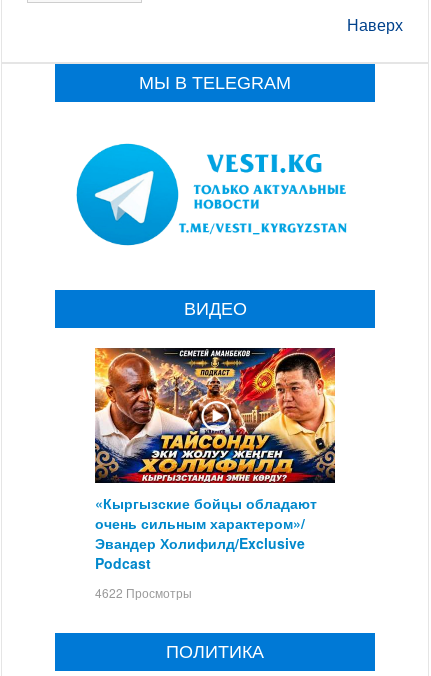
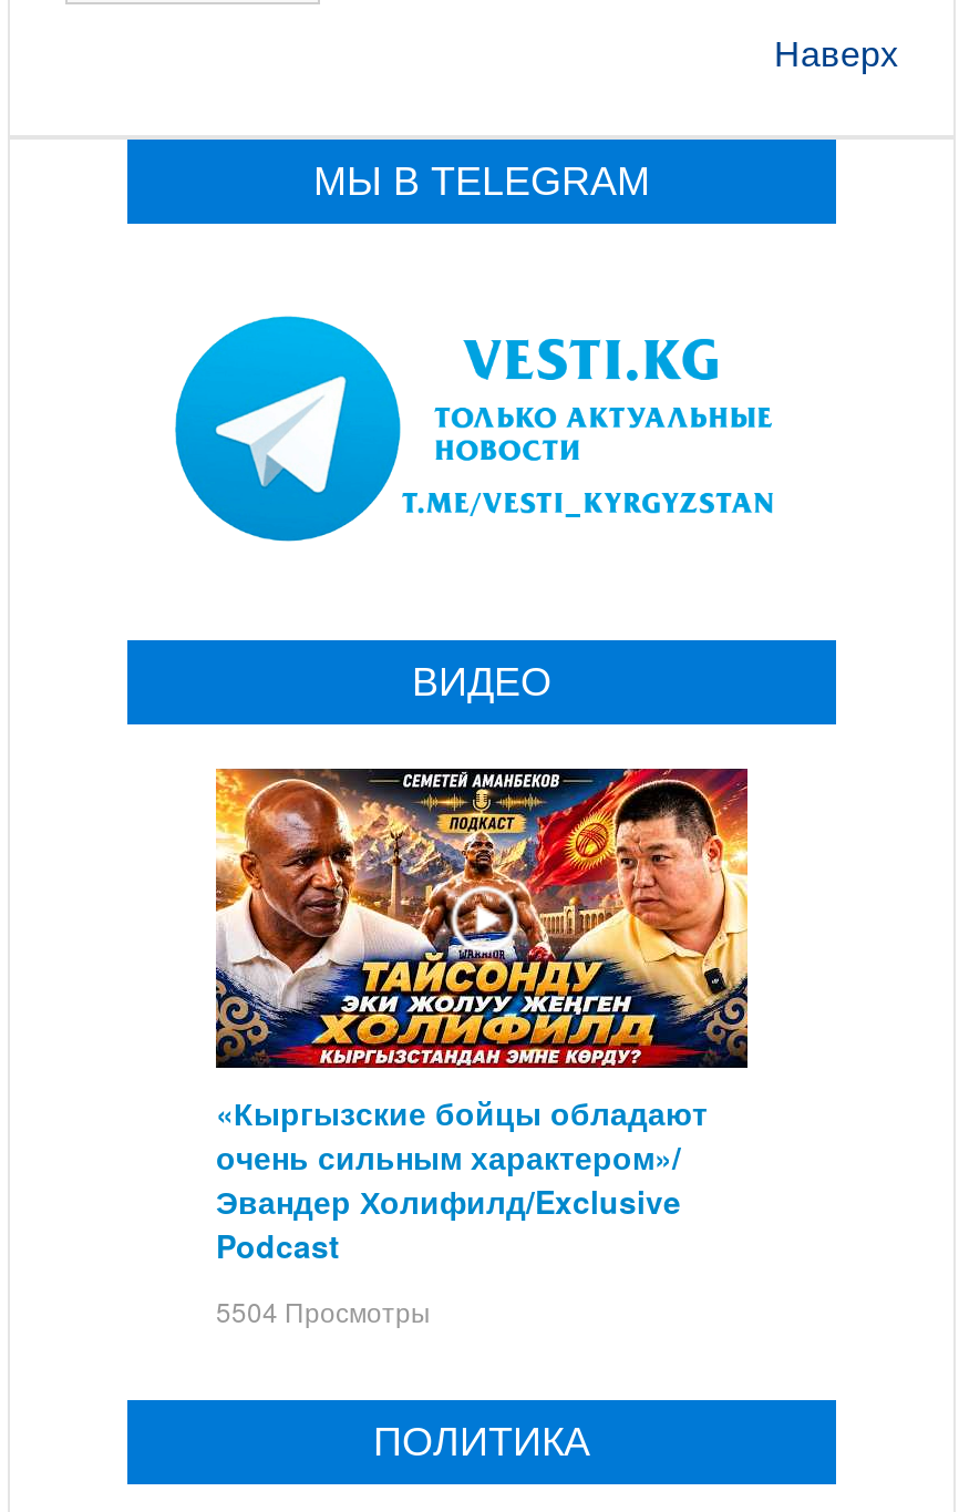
[95,584,192,601] 4622 Просмотры -> [216,1291,431,1329] 5504 Просмотры

